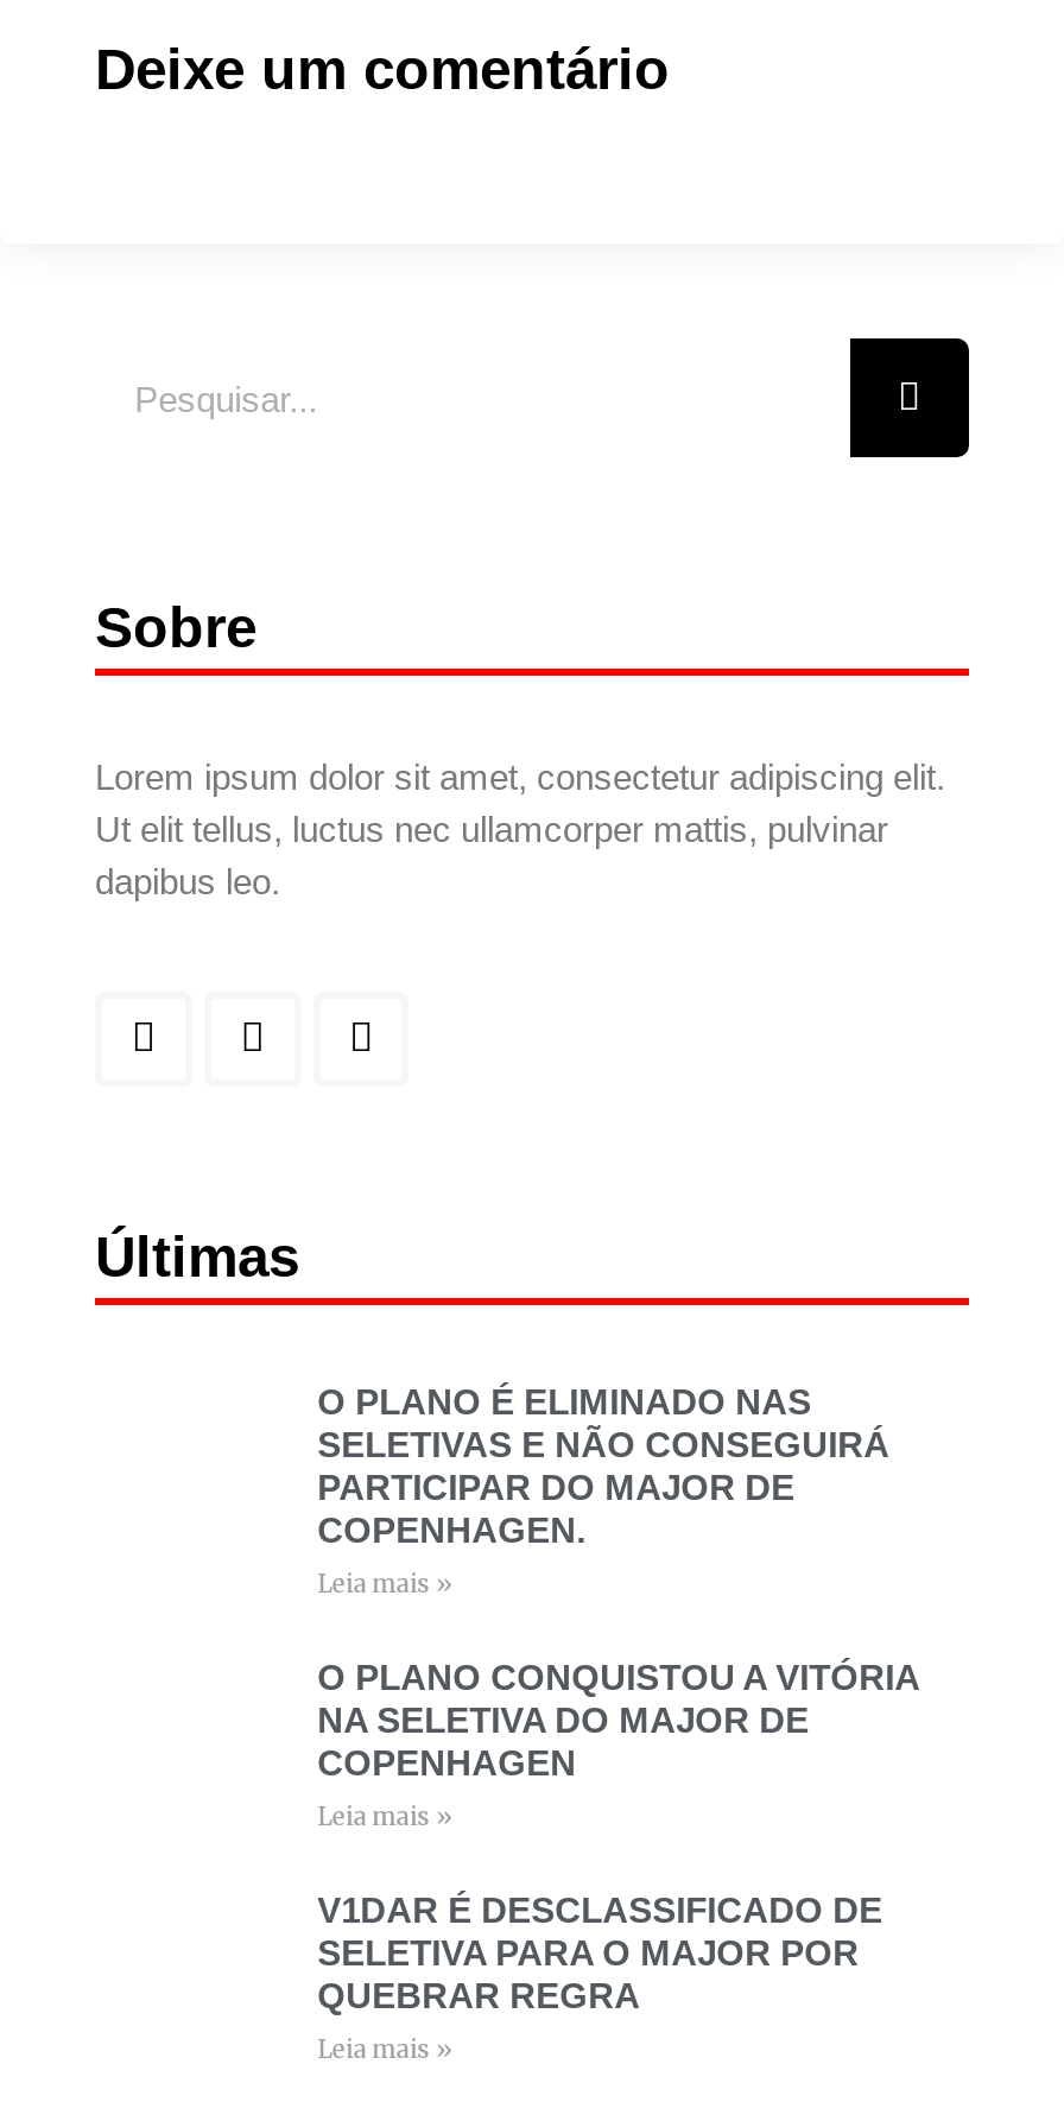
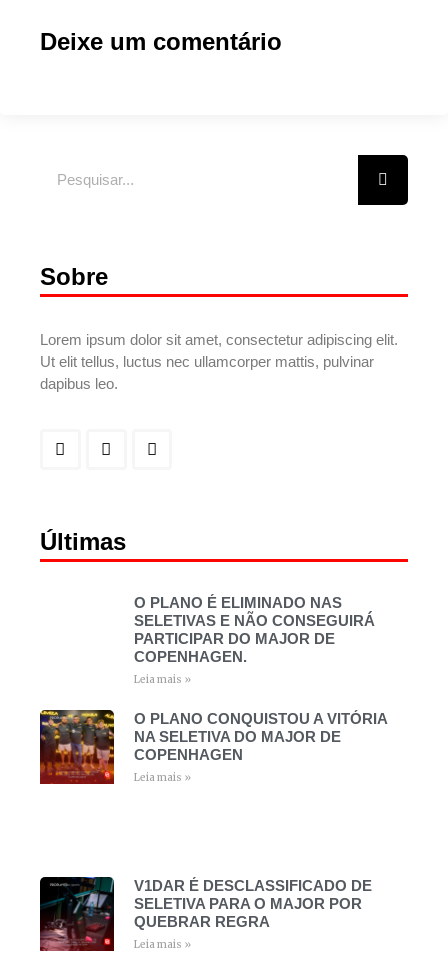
none -> [39,709,115,785] [image]
none -> [39,876,115,952] [image]

